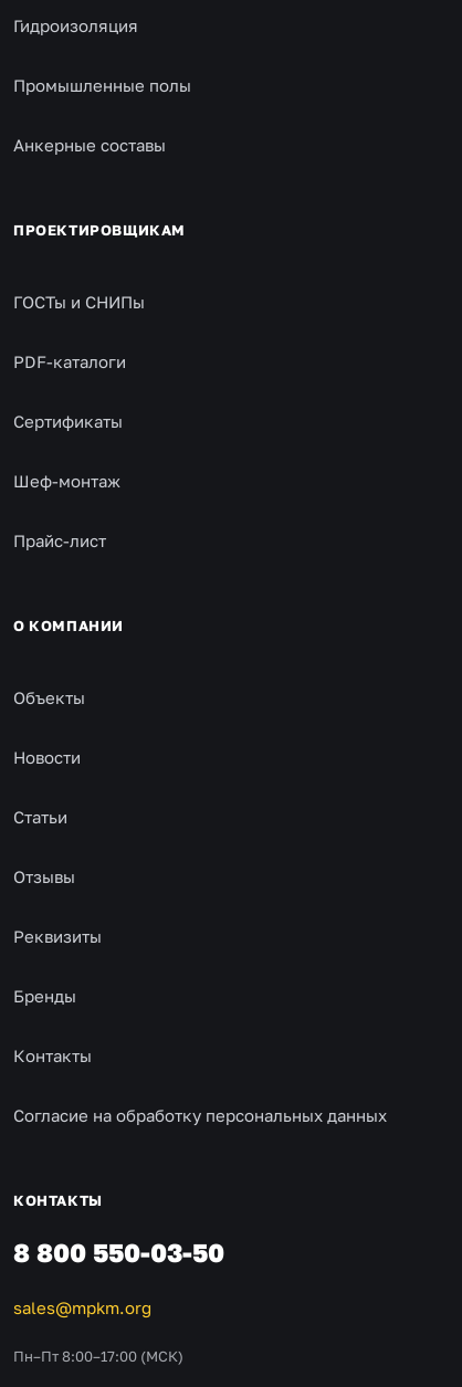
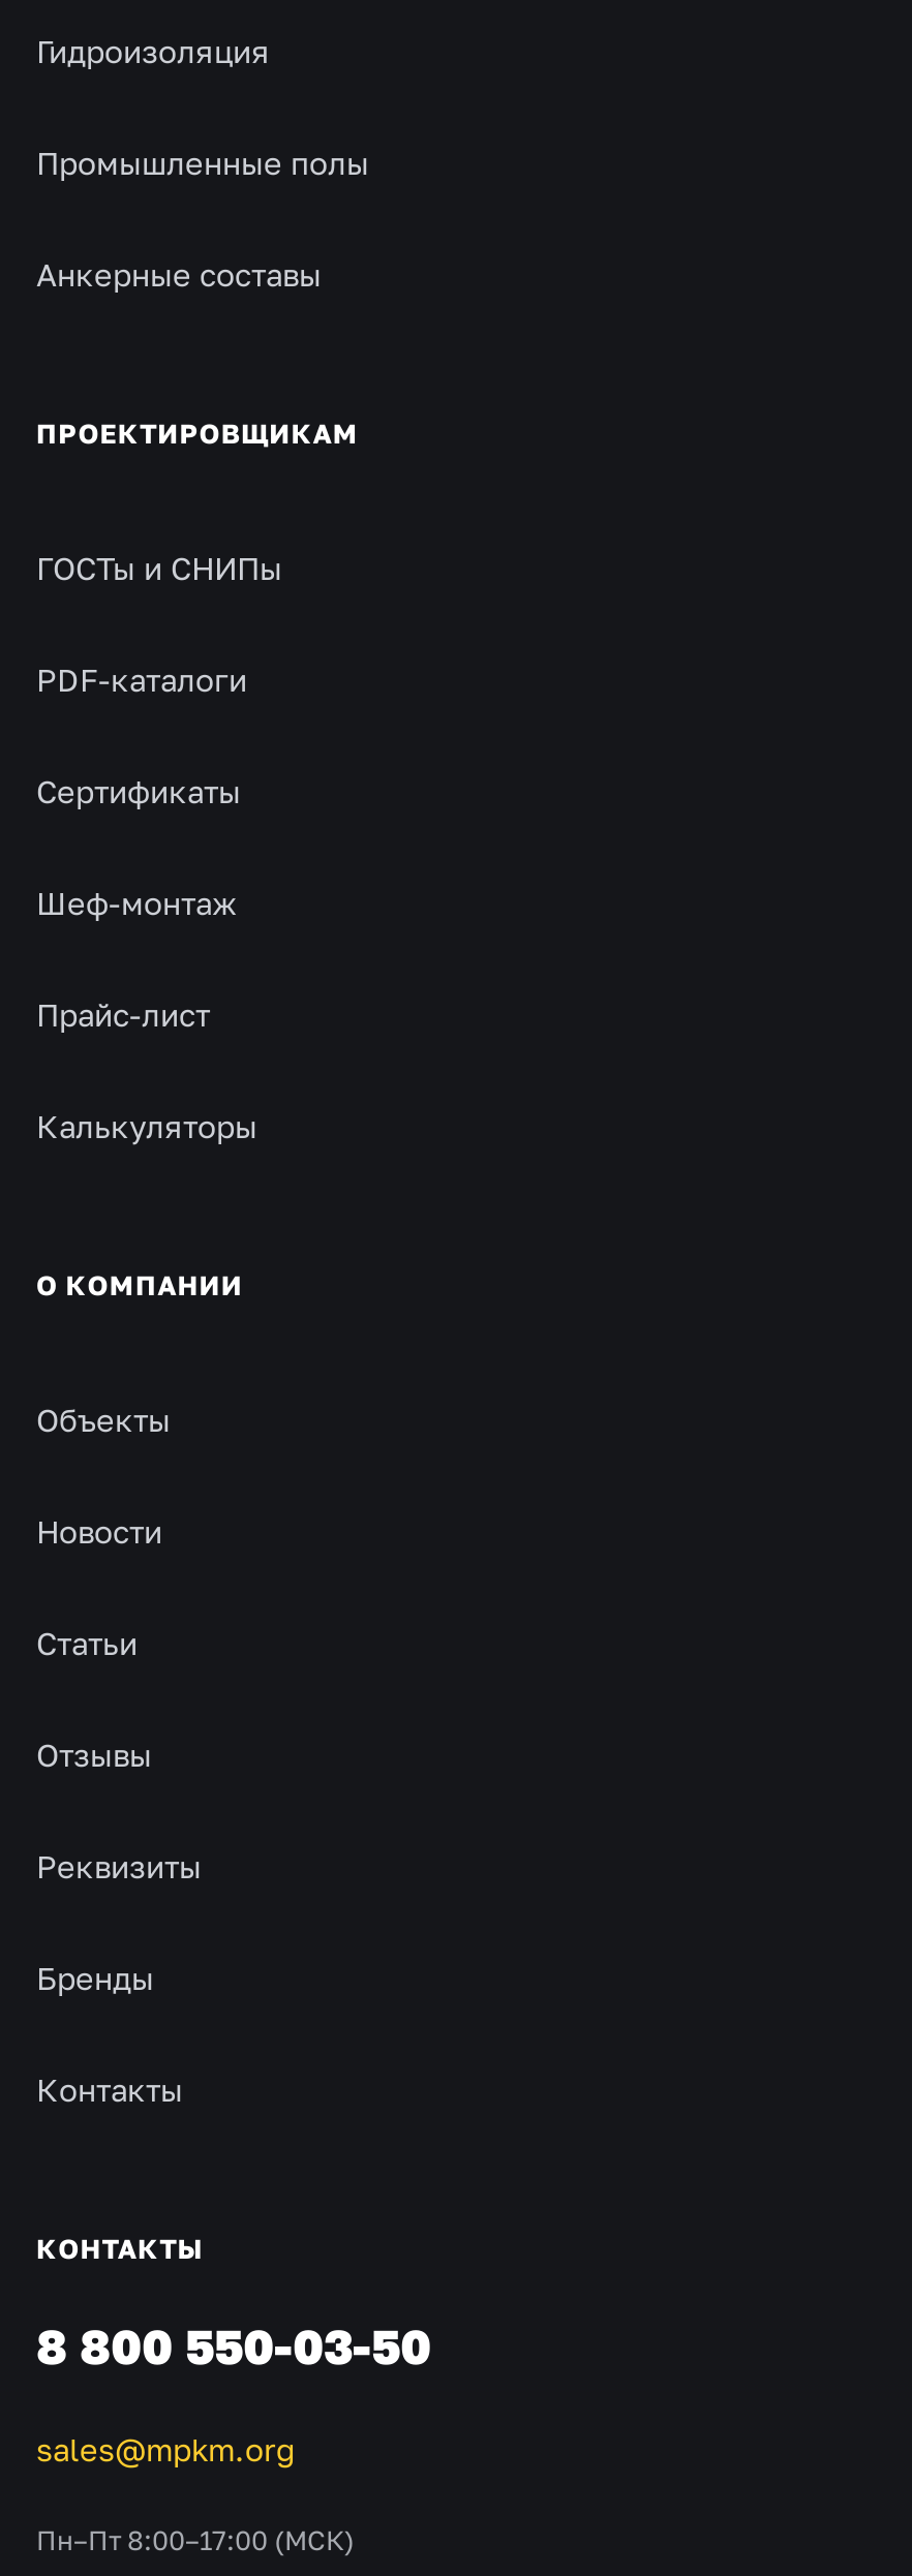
none -> [36,1107,257,1144] Калькуляторы
moved [13,617,124,1065] -> [36,1268,243,2108]: О КОМПАНИИ | Объекты | Новости | Статьи | Отзывы | Реквизиты | Бренды | Контакты
[13,1105,387,1125] Согласие на обработку персональных данных -> none

